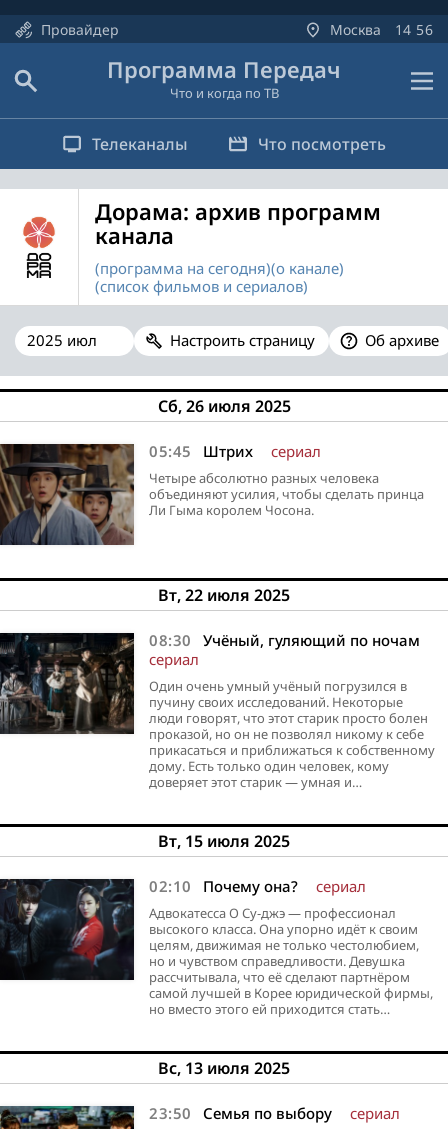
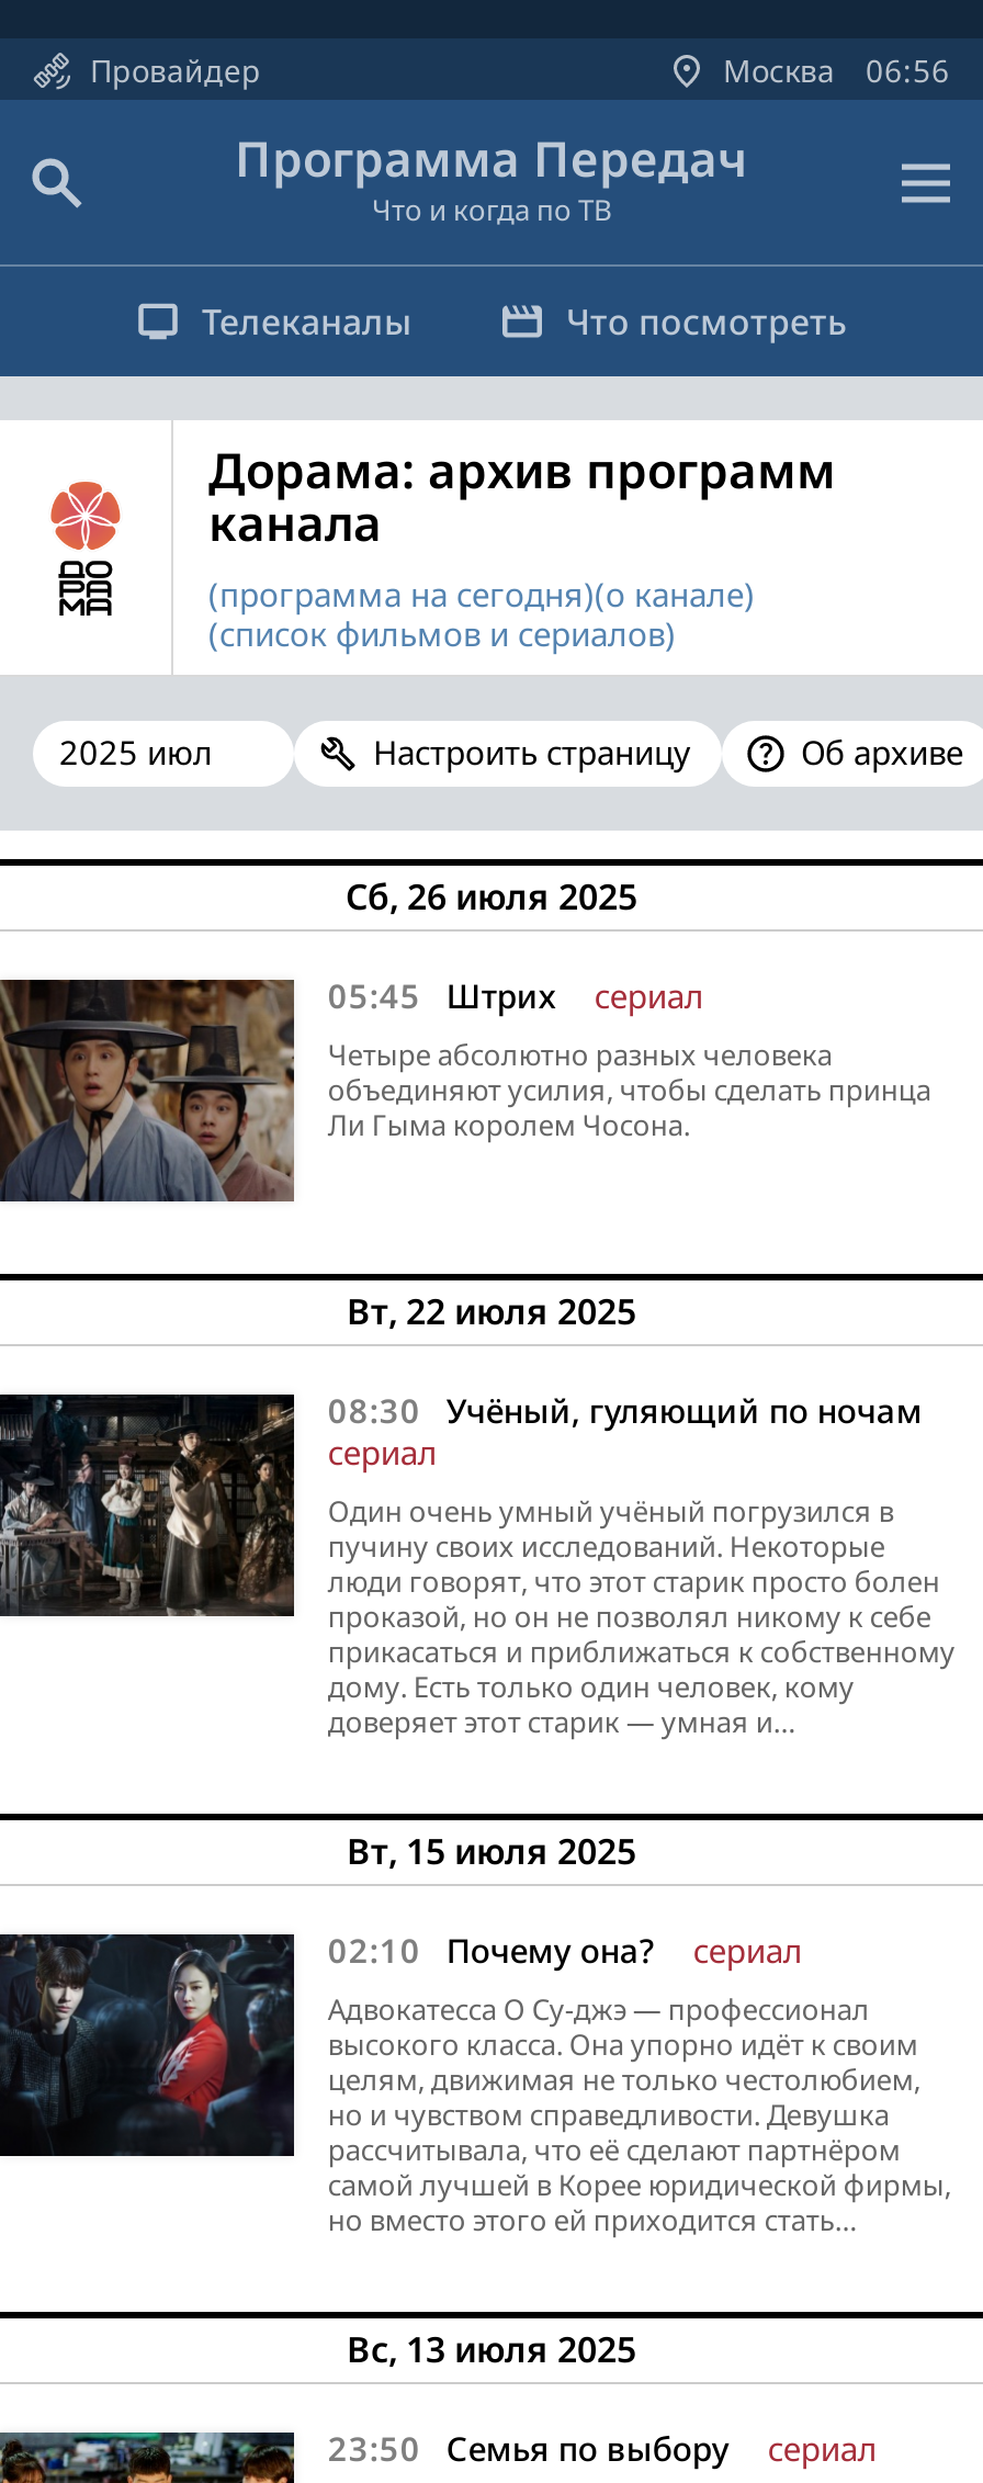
[329,19,433,38] Москва 14: 56 -> [723,48,950,90] Москва 06 56

